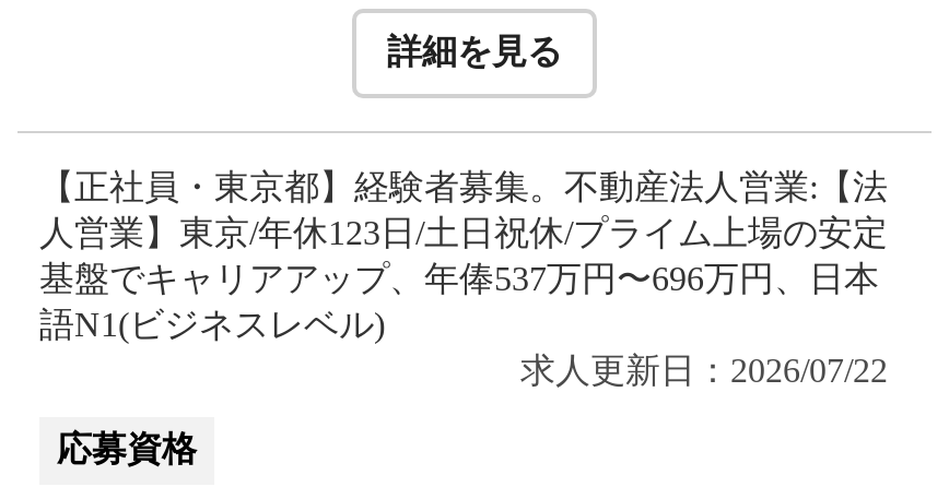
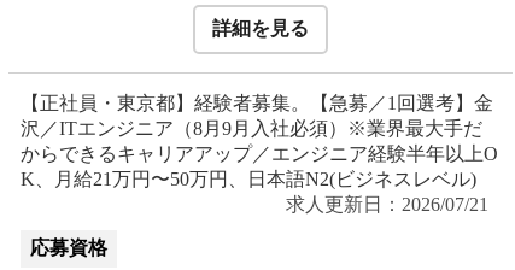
[39,168,888,389] 【正社員・東京都】経験者募集。不動産法人営業:【法 | 人営業】東京/年休123日/土日祝休/プライム上場の安定 | 基盤でキャリアアップ、年俸537万円〜696万円、日本 | 語N1(ビジネスレベル) | 求人更新日：2026/07/22 -> [21,93,498,215] 【正社員・東京都】経験者募集。【急募／1回選考】金 | 沢／ITエンジニア（8月9月入社必須）※業界最大手だ | からできるキャリアアップ／エンジニア経験半年以上O | K、月給21万円〜50万円、日本語N2(ビジネスレベル) | 求人更新日：2026/07/21

